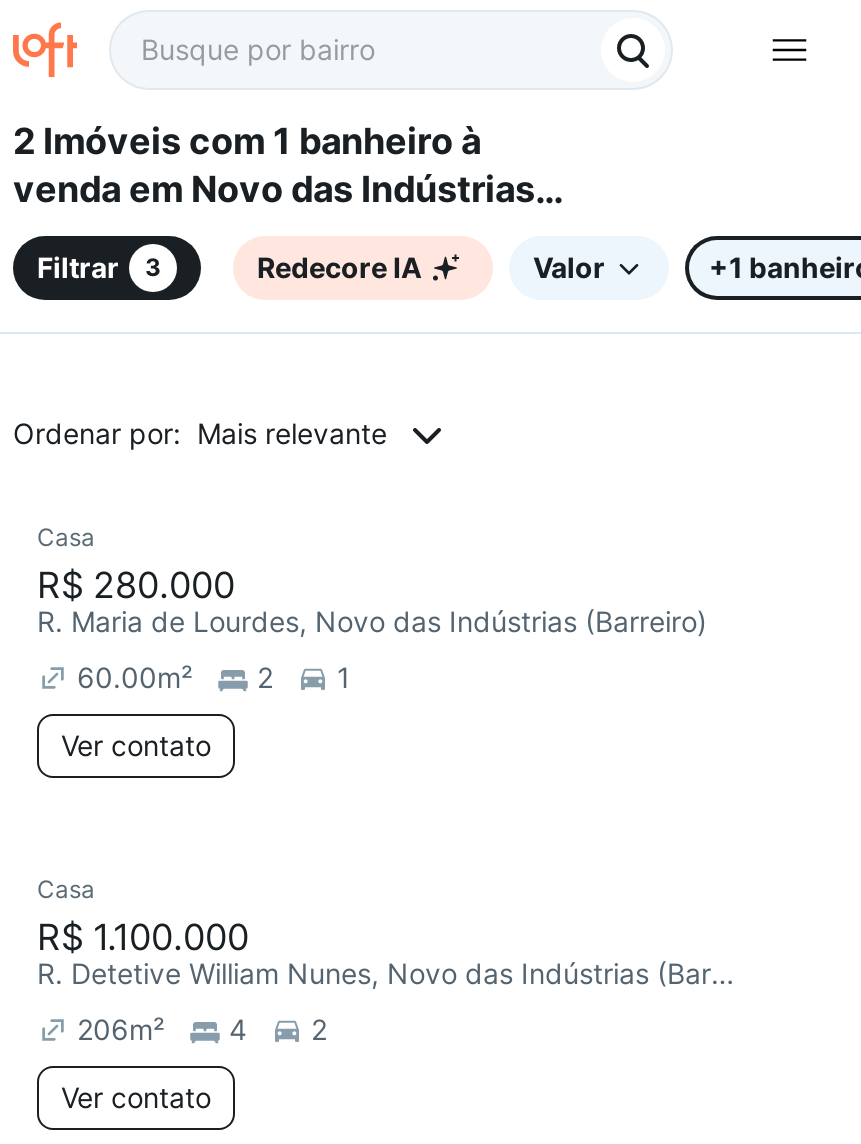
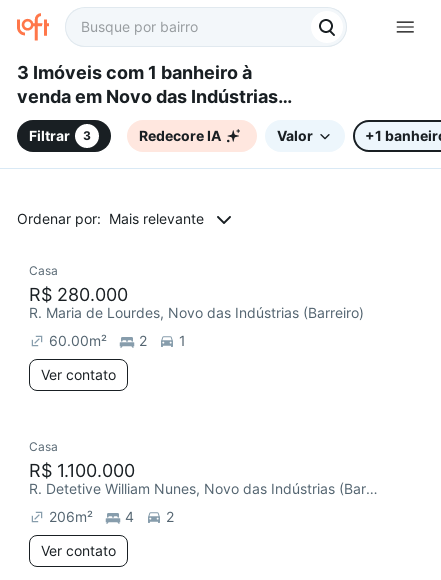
[13,121,461,163] 2 Imóveis com 1 banheiro à -> [17,62,242,83] 3 Imóveis com 1 banheiro à

